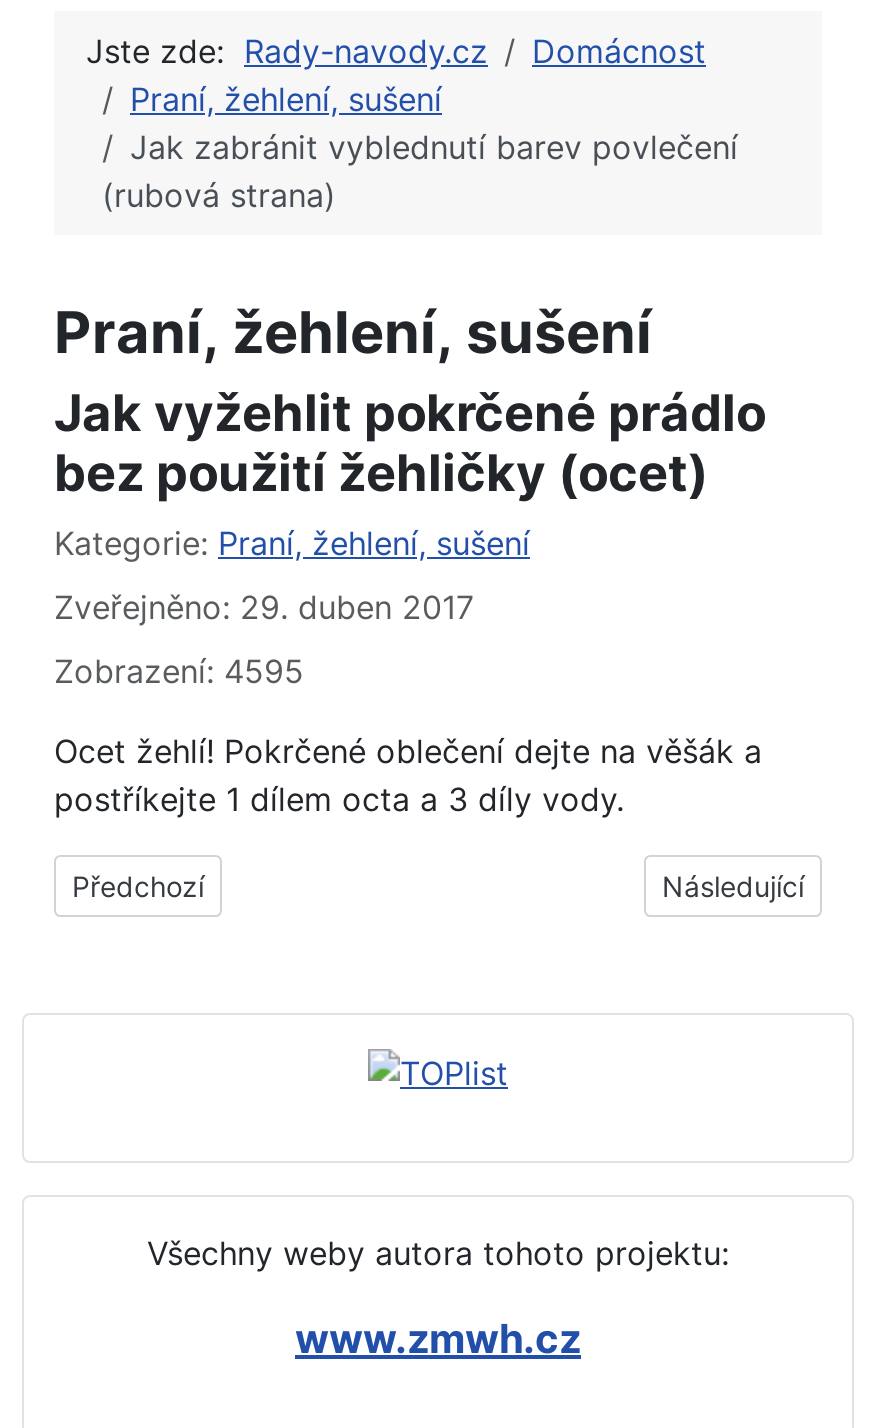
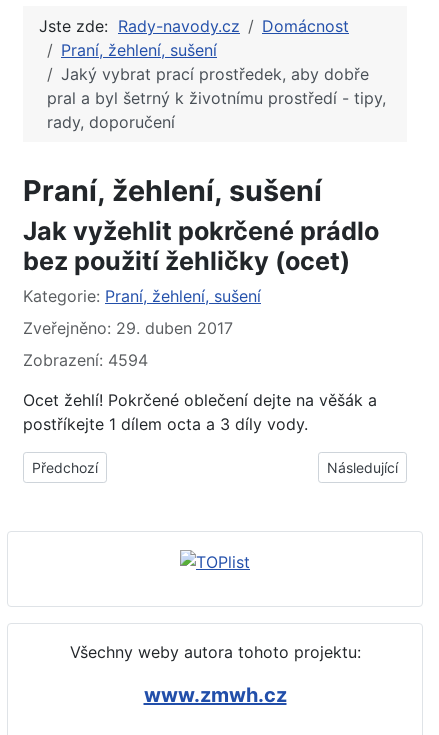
[102,127,738,215] Jak zabránit vyblednutí barev povlečení | (rubová strana) -> [47,64,386,132] Jaký vybrat prací prostředek, aby dobře | pral a byl šetrný k životnímu prostředí - tipy, | rady, doporučení
[54,651,304,691] Zobrazení: 4595 -> [23,350,148,370] Zobrazení: 4594

